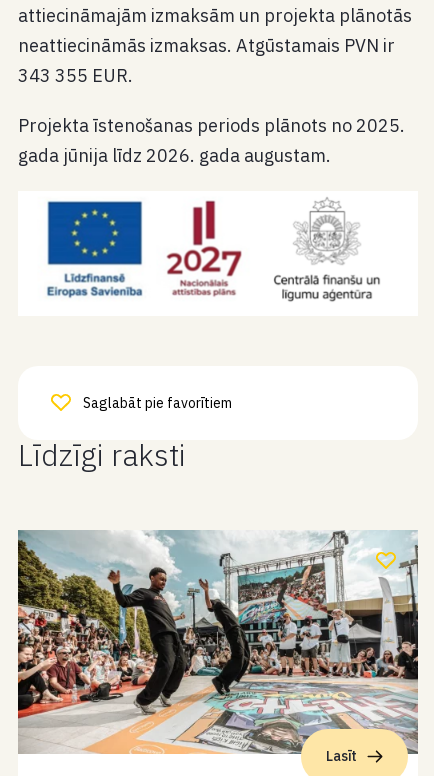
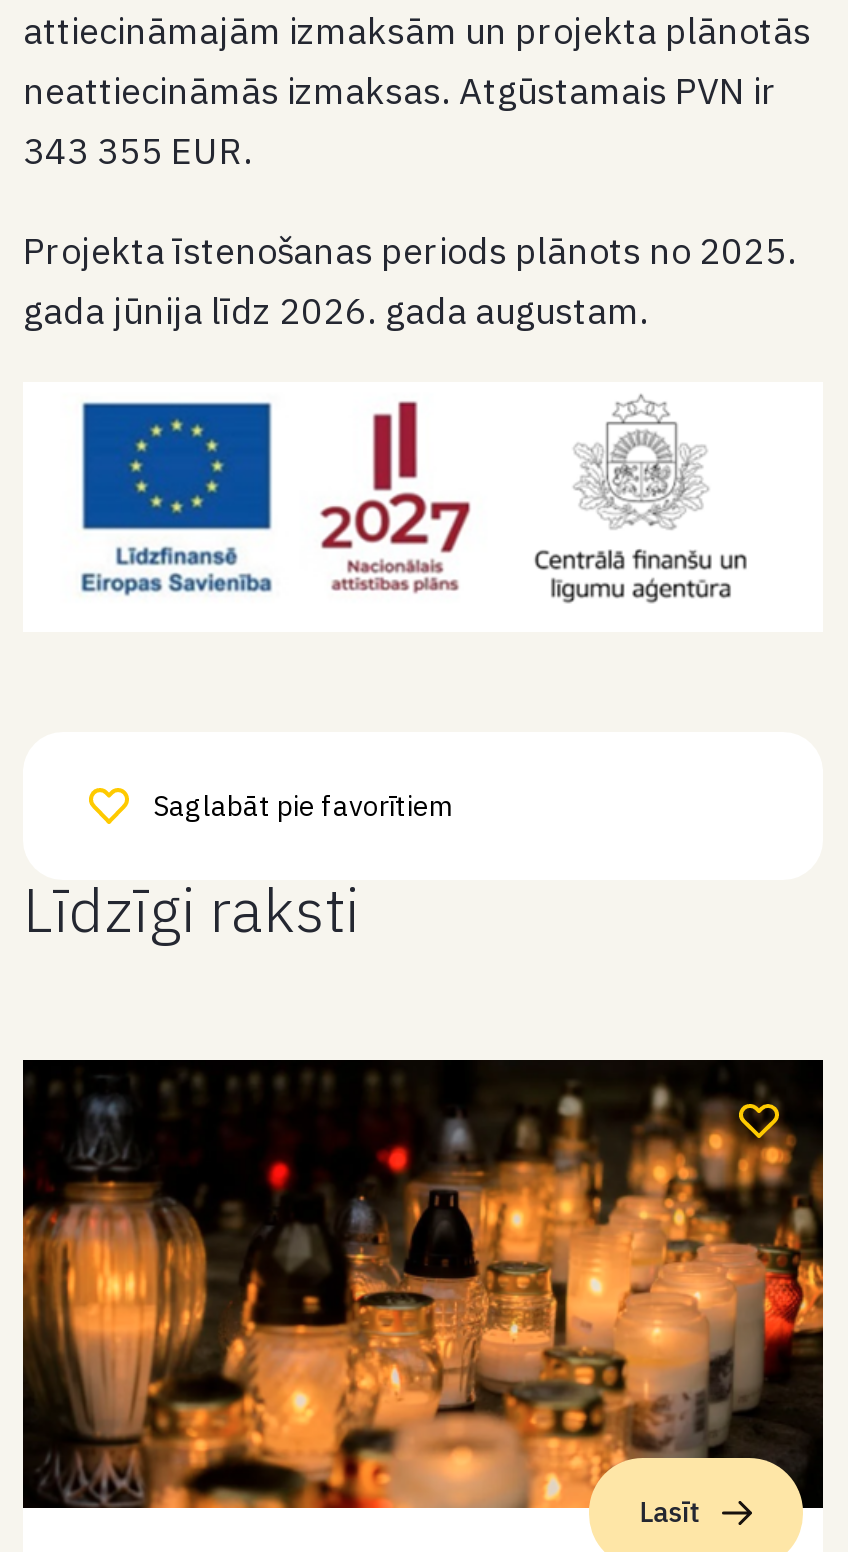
[17,530,419,755] [image] -> [21,1058,825,1510] [image]

